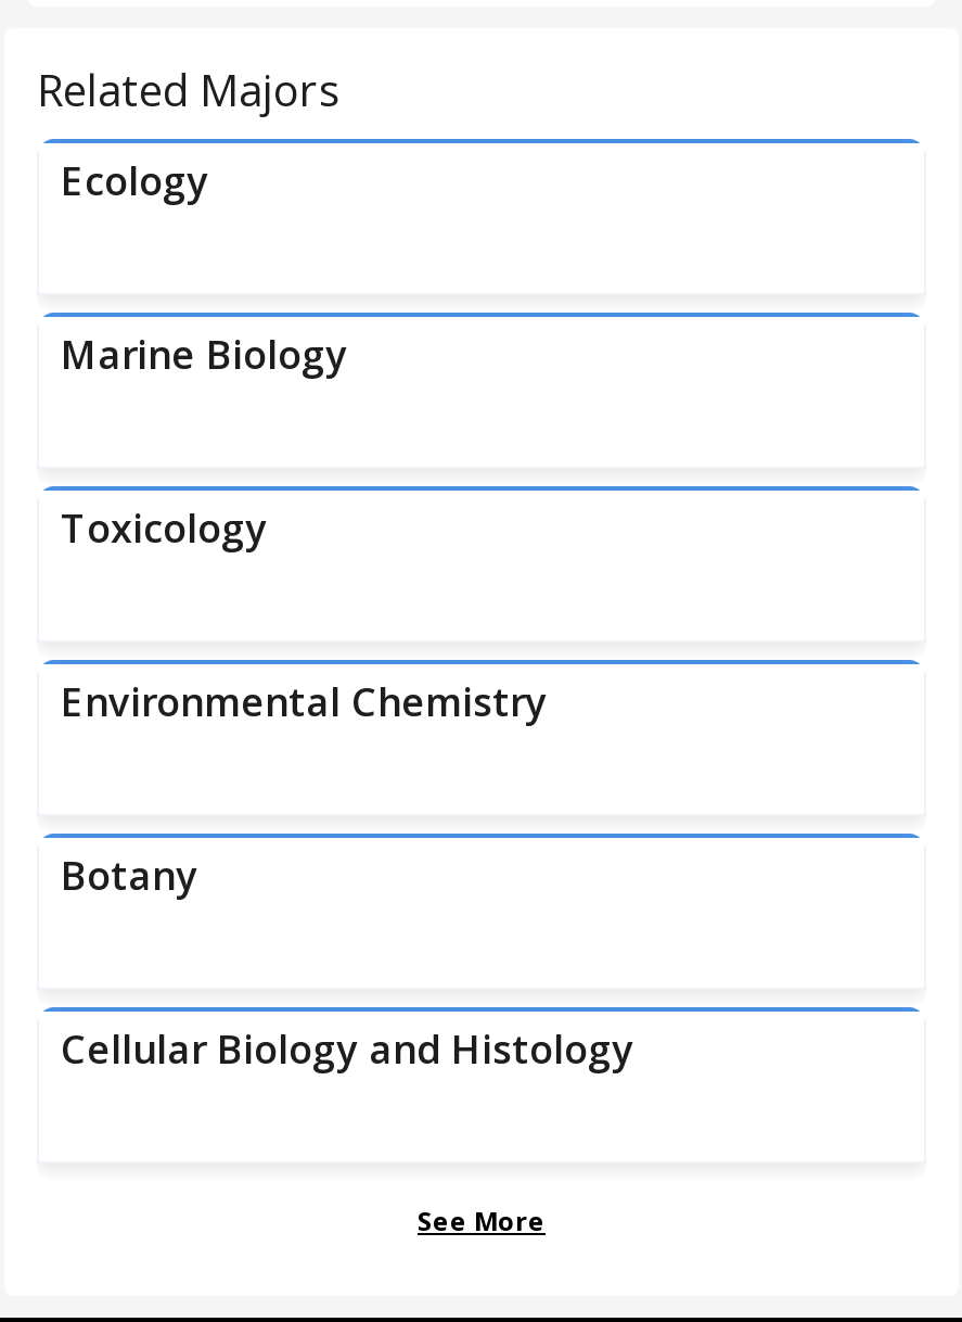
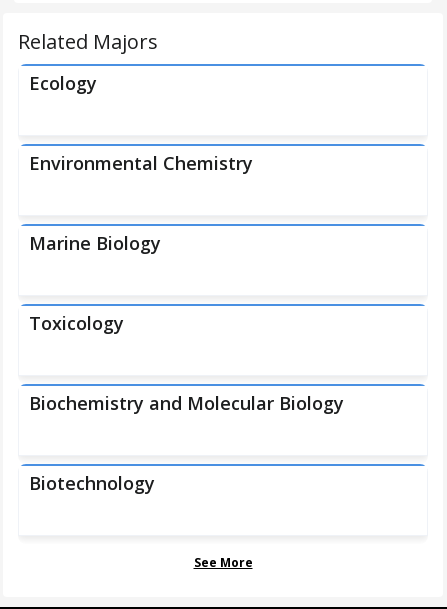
moved [61,328,347,554] -> [29,231,161,335]: Marine Biology | Toxicology
moved [61,675,547,727] -> [29,151,253,175]: Environmental Chemistry
[61,849,633,1075] Botany | Cellular Biology and Histology -> [29,391,344,495] Biochemistry and Molecular Biology | Biotechnology

